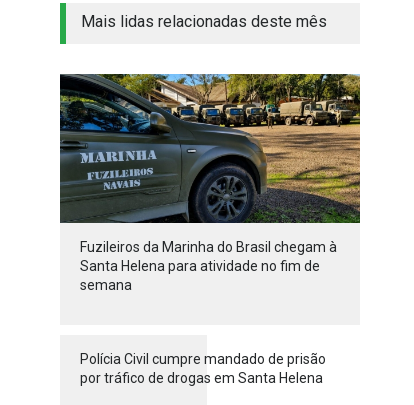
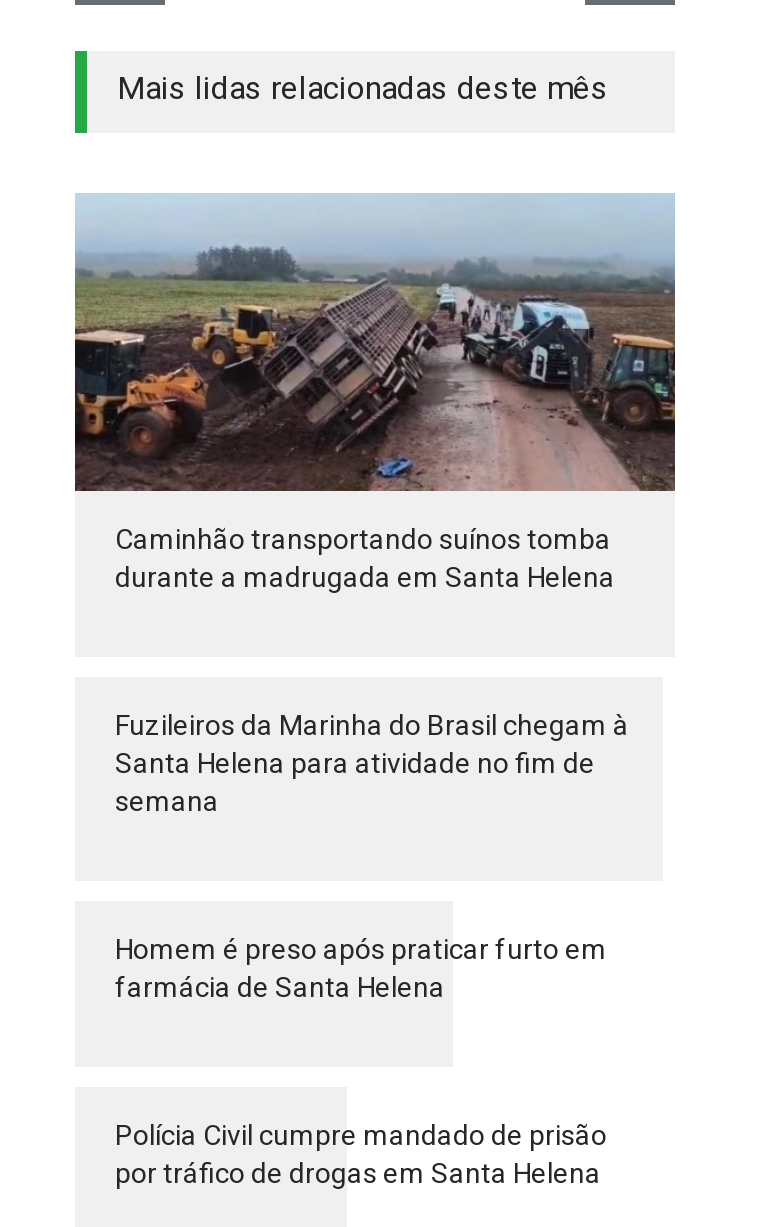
none -> [115,524,615,594] Caminhão transportando suínos tomba | durante a madrugada em Santa Helena
[60,73,361,224] [image] -> [75,193,677,493] [image]
none -> [115,934,607,1004] Homem é preso após praticar furto em | farmácia de Santa Helena

